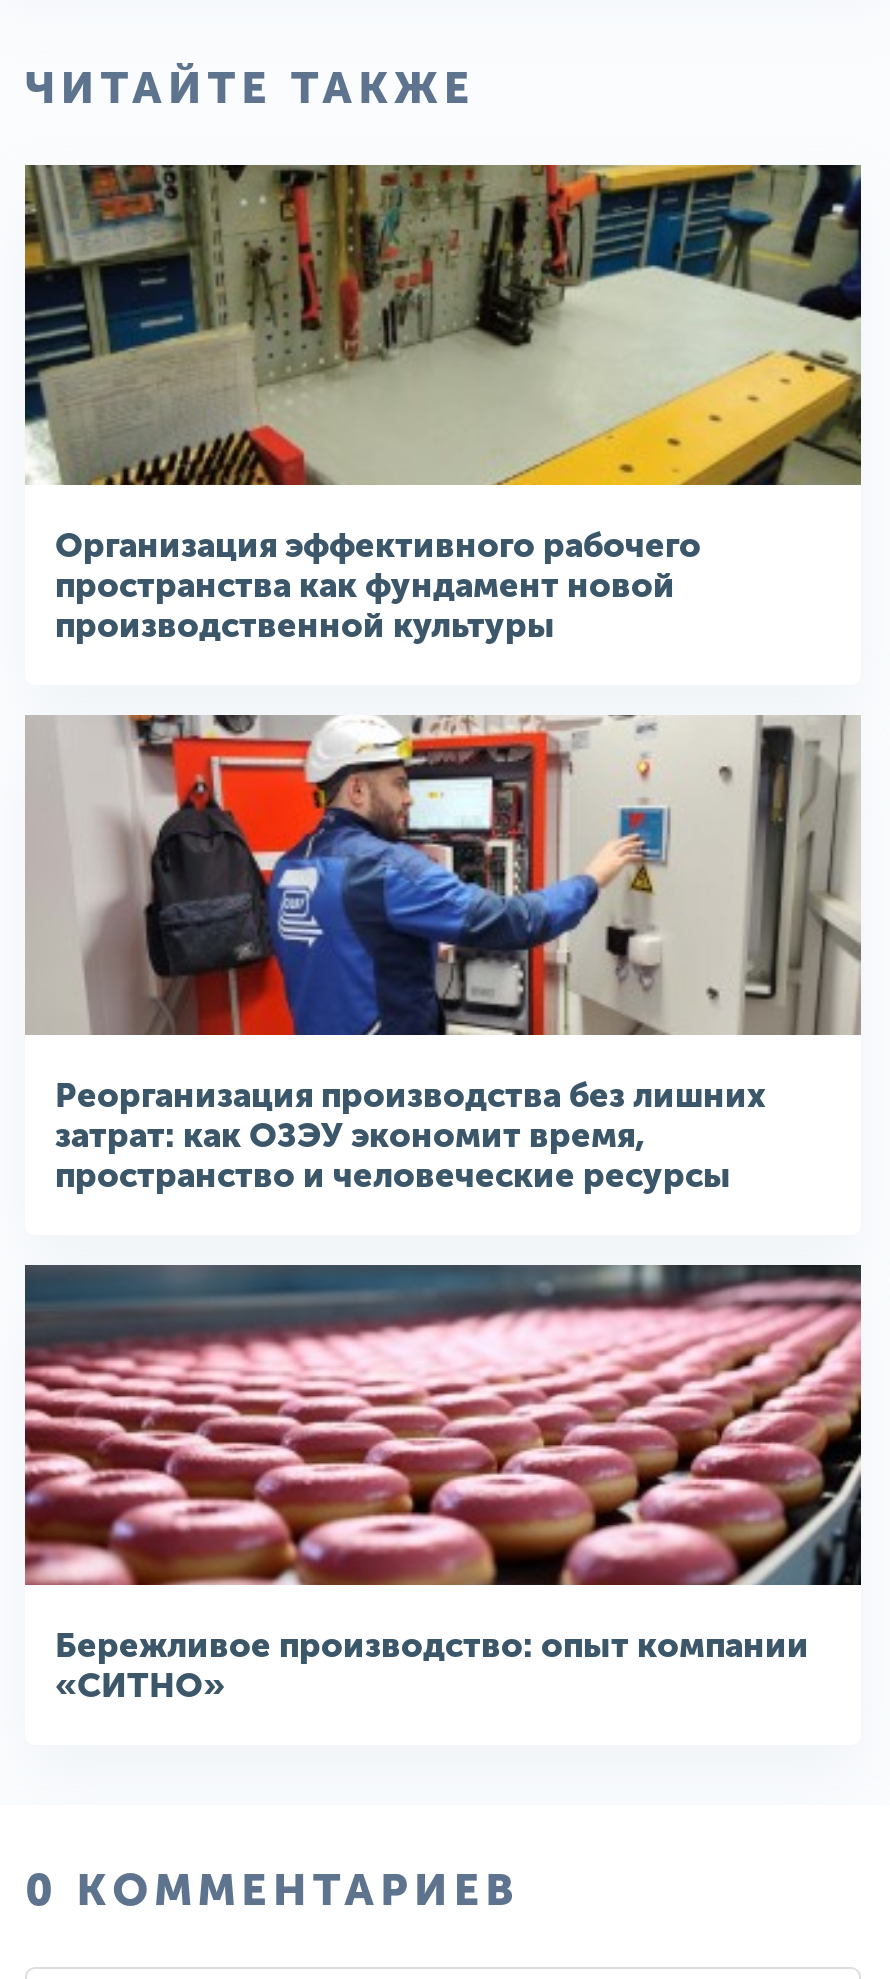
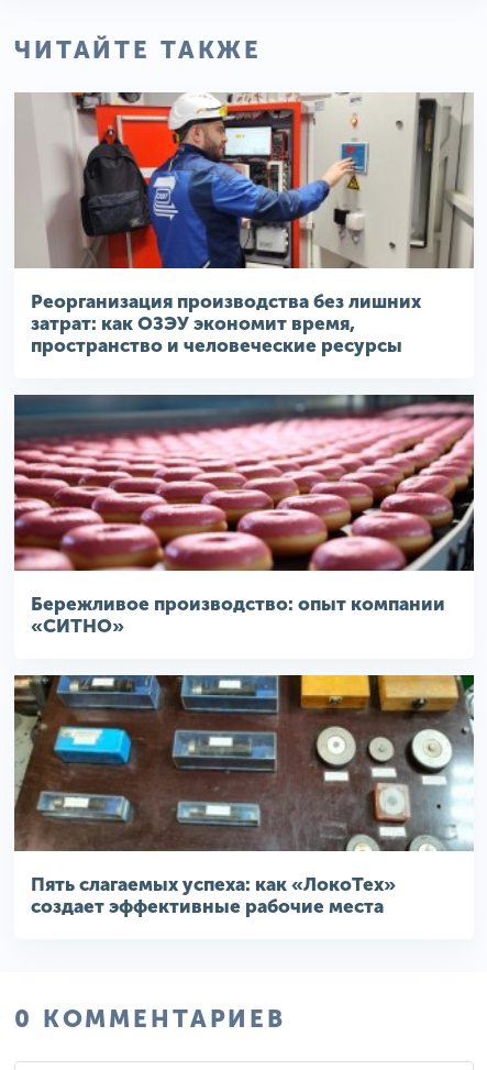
[23,163,863,645] [image] | Организация эффективного рабочего | пространства как фундамент новой | производственной культуры -> none
moved [55,711,863,1705] -> [31,90,475,637]: [image] | Реорганизация производства без лишних | затрат: как ОЗЭУ экономит время, | пространство и человеческие ресурсы | Бережливое производство: опыт компании | «СИТНО»
none -> [13,674,475,917] [image] | Пять слагаемых успеха: как «ЛокоТех» | создает эффективные рабочие места

